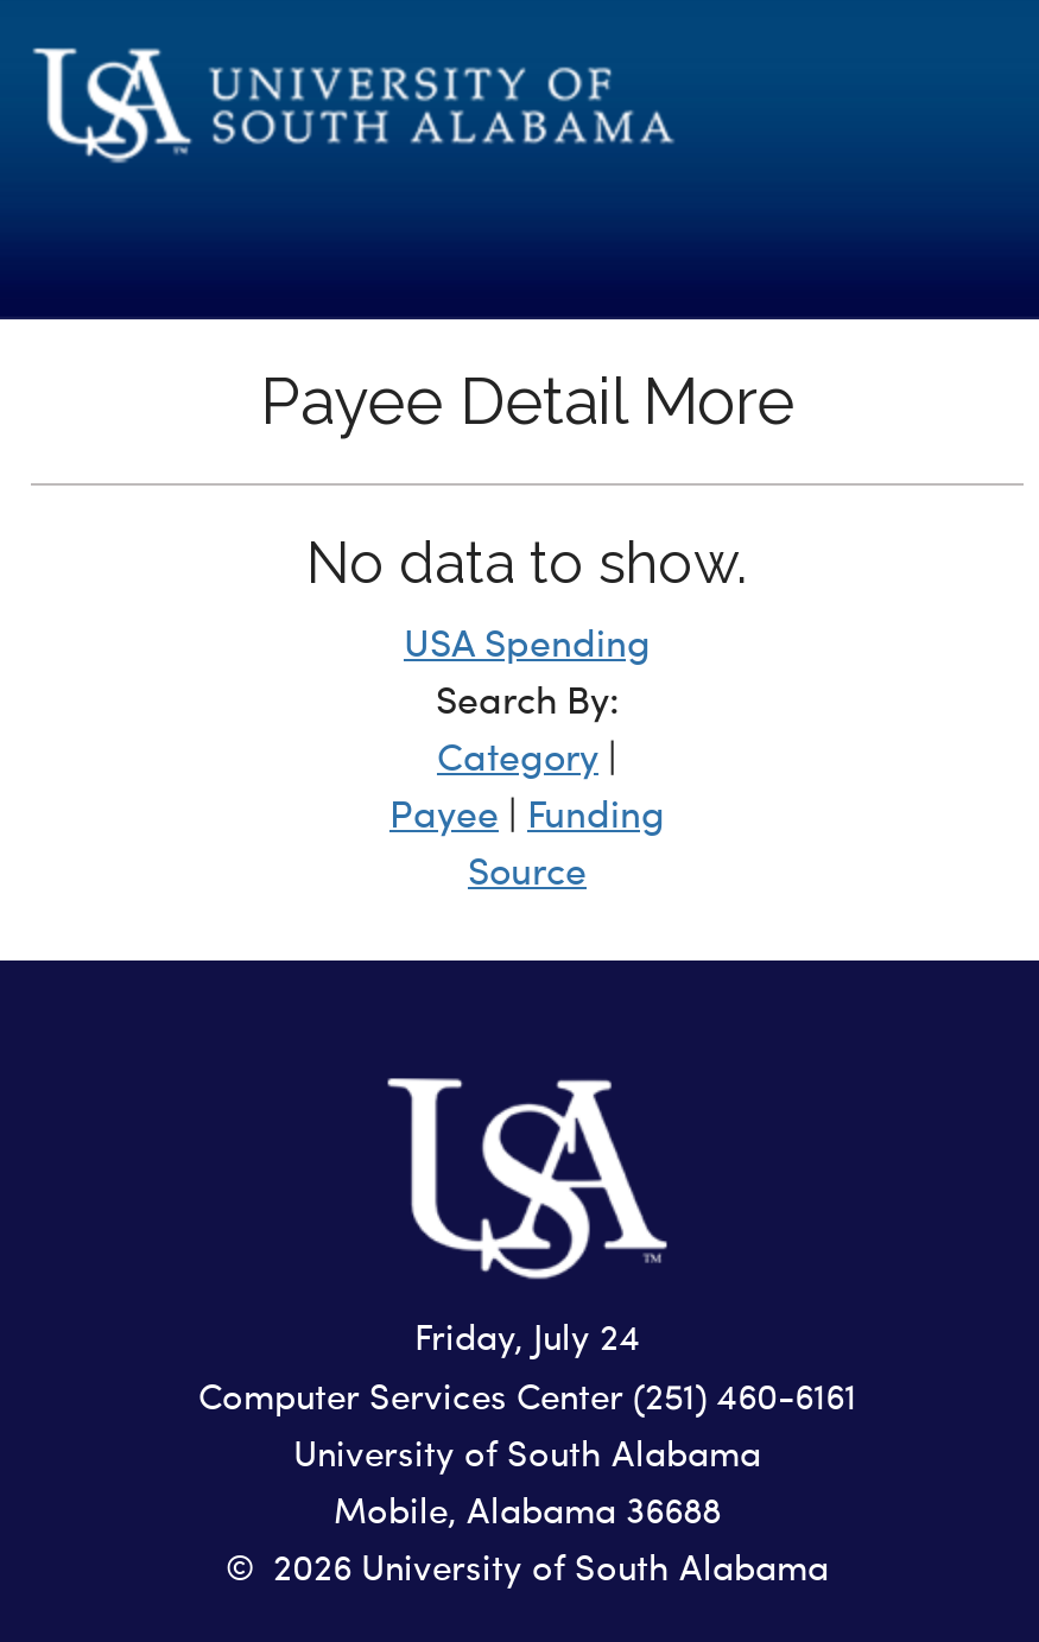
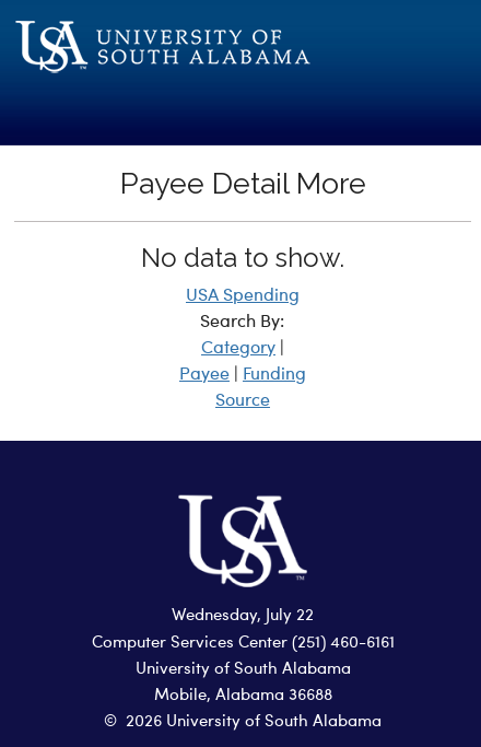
[414,1323,640,1359] Friday, July 24 -> [172,608,314,624] Wednesday, July 22

